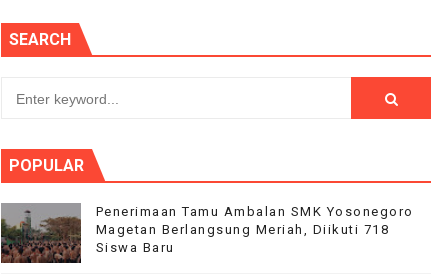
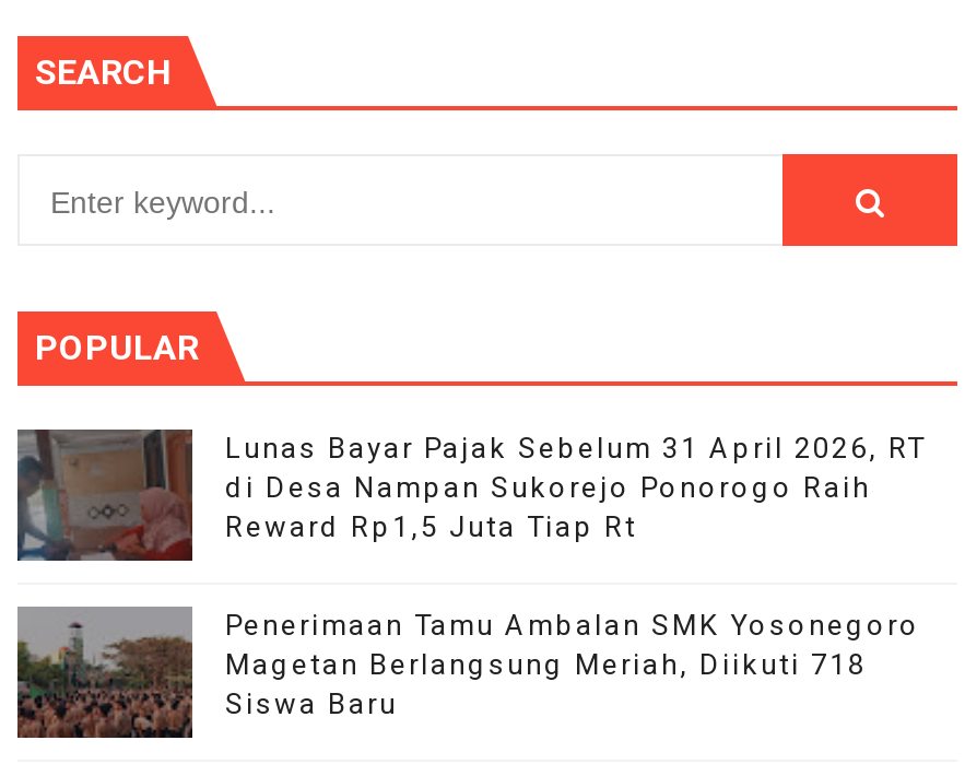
none -> [17,430,926,563] [image] | Lunas Bayar Pajak Sebelum 31 April 2026, RT | di Desa Nampan Sukorejo Ponorogo Raih | Reward Rp1,5 Juta Tiap Rt

